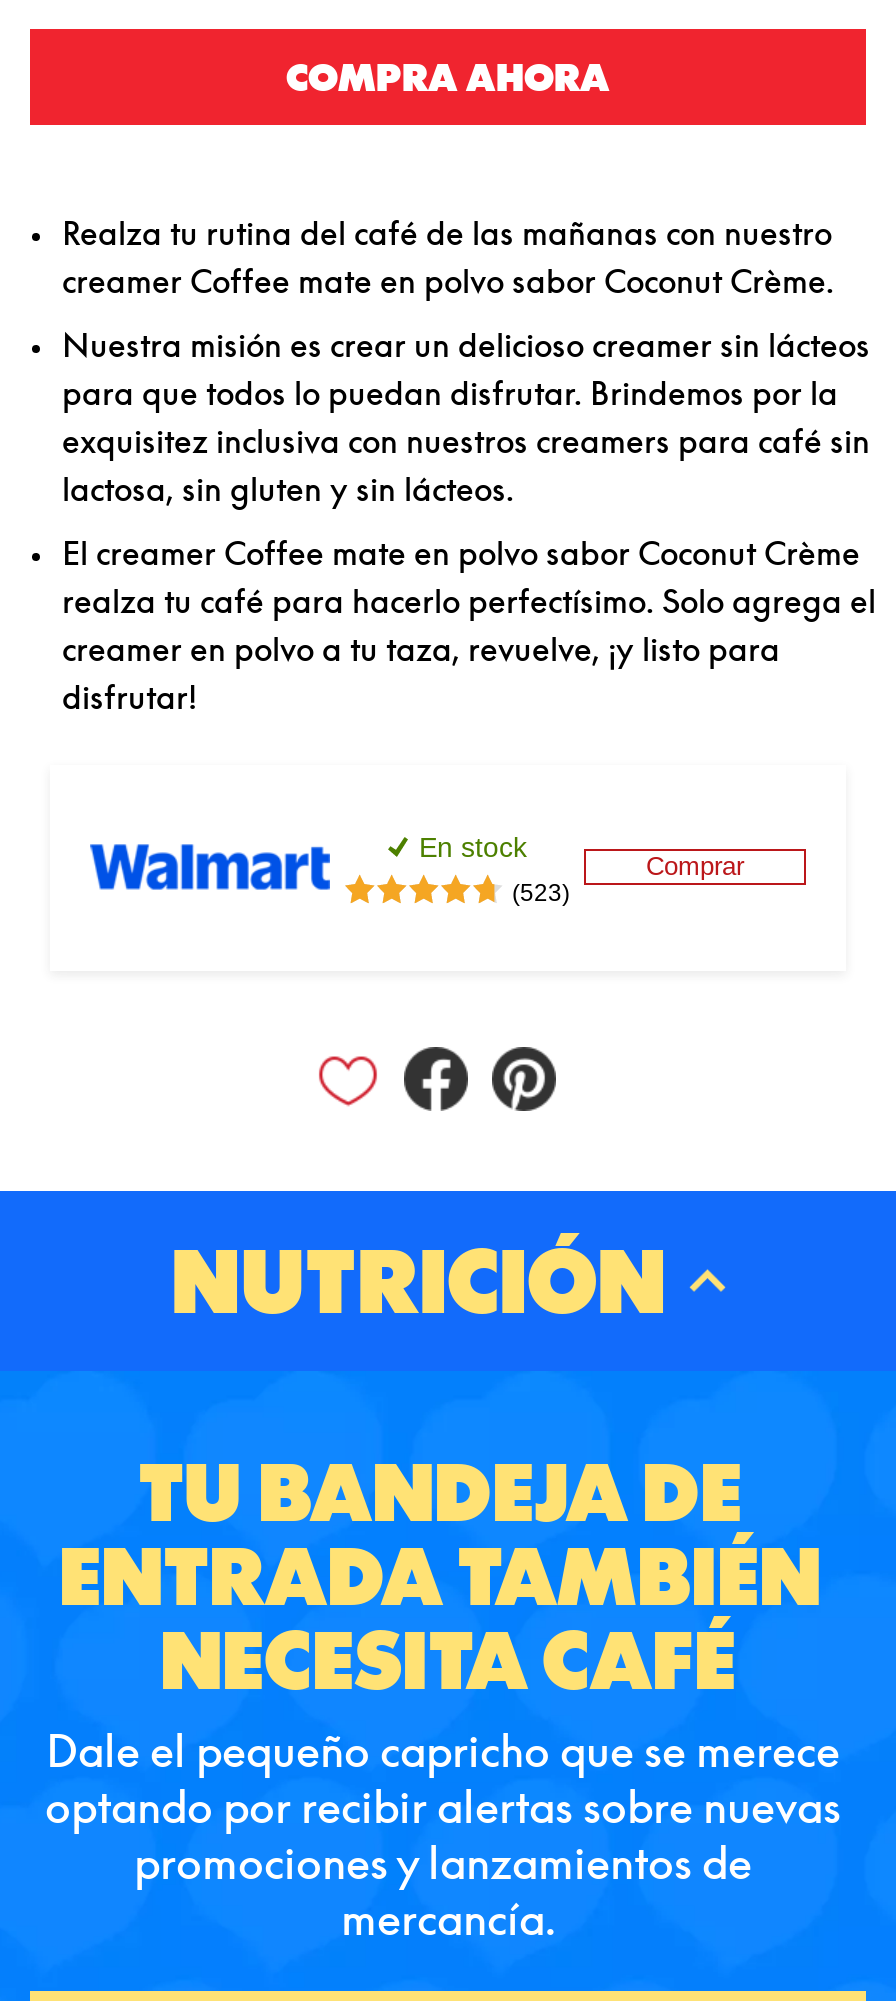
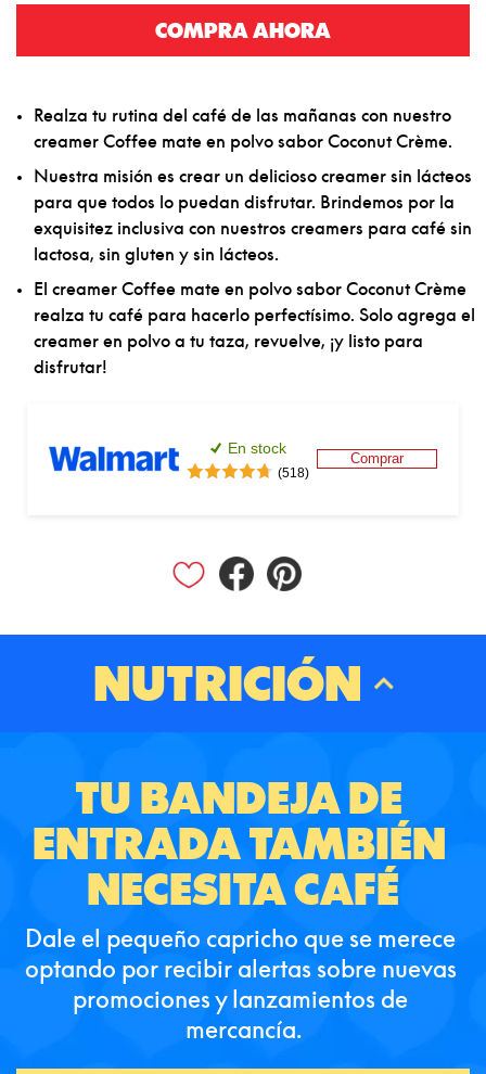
[512,878,570,906] (523) -> [278,465,309,480] (518)

